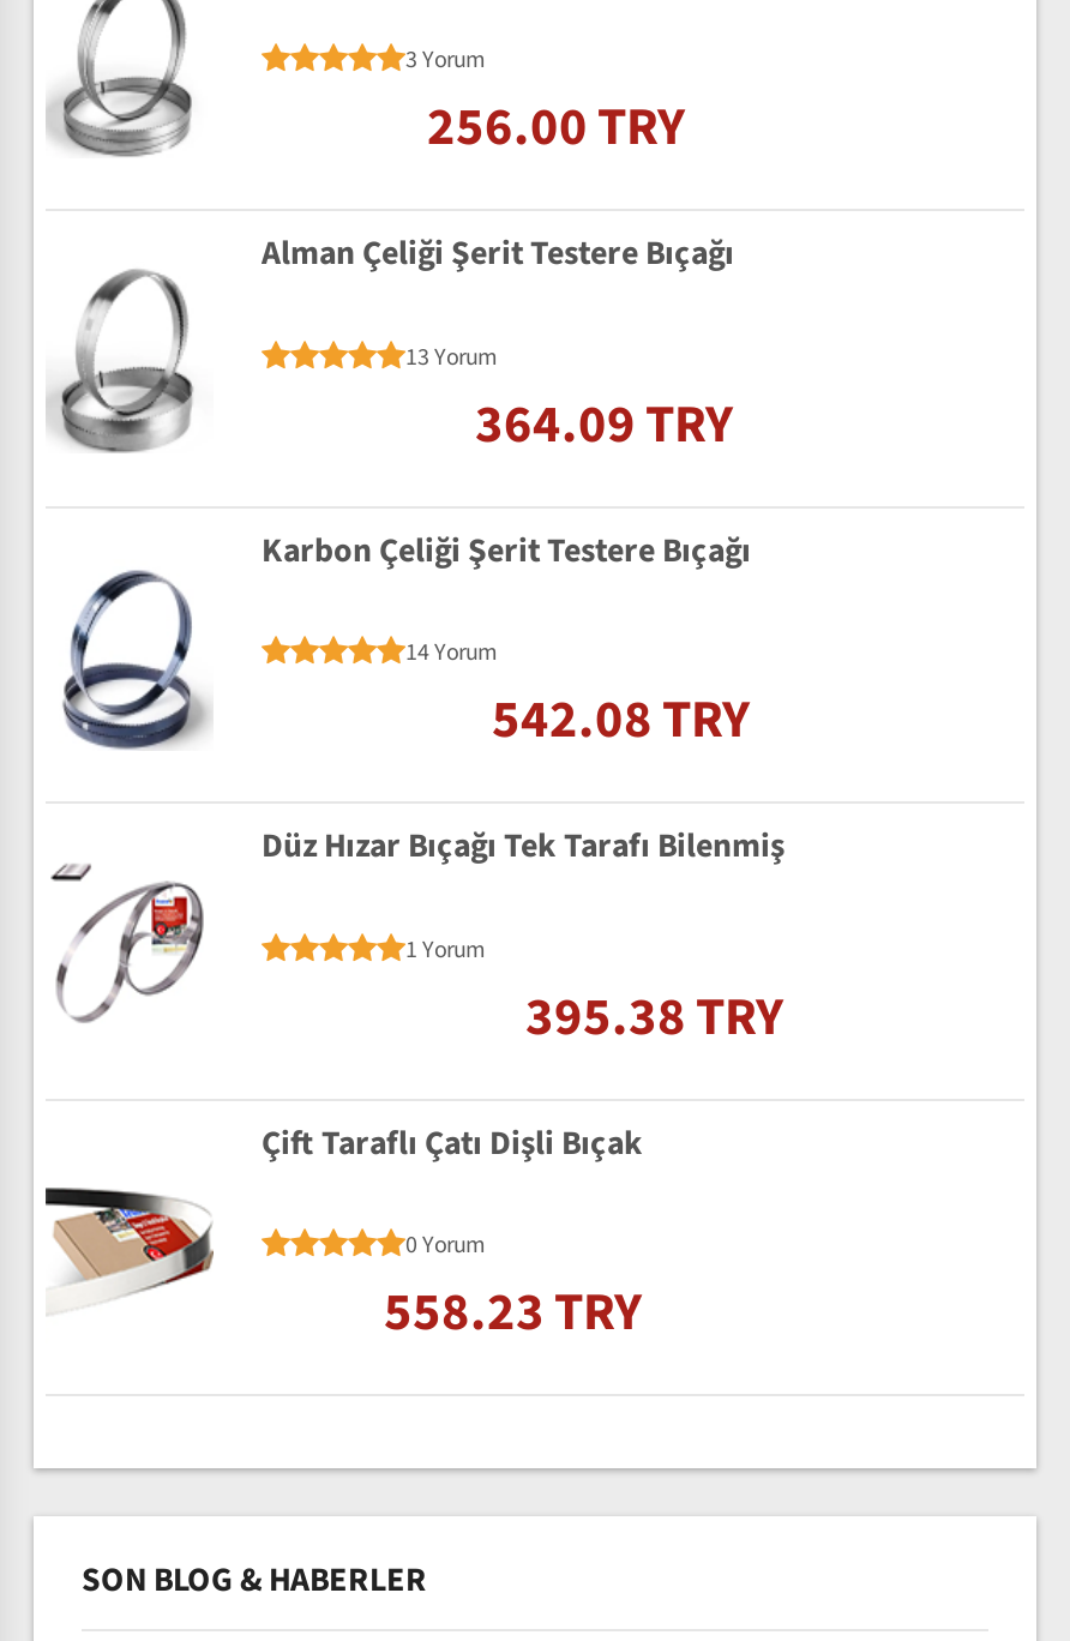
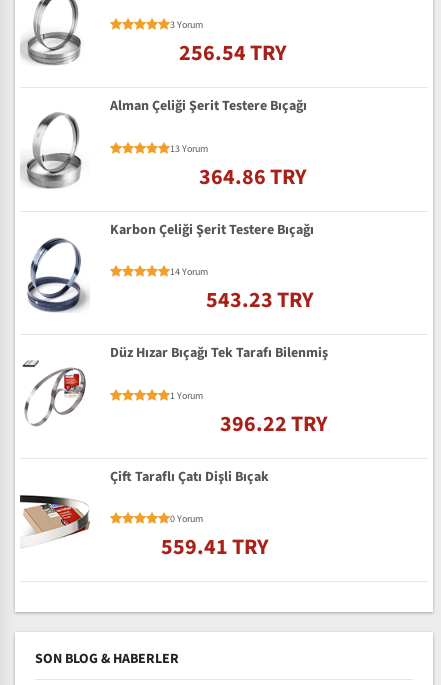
[427,89,686,166] 256.00 TRY -> [179,37,287,69] 256.54 TRY
[475,385,734,462] 364.09 TRY -> [199,161,307,193] 364.86 TRY
[492,682,751,759] 542.08 TRY -> [206,284,314,316] 543.23 TRY
[525,978,785,1055] 395.38 TRY -> [220,408,328,440] 396.22 TRY
[384,1275,643,1352] 558.23 TRY -> [161,531,269,563] 559.41 TRY

